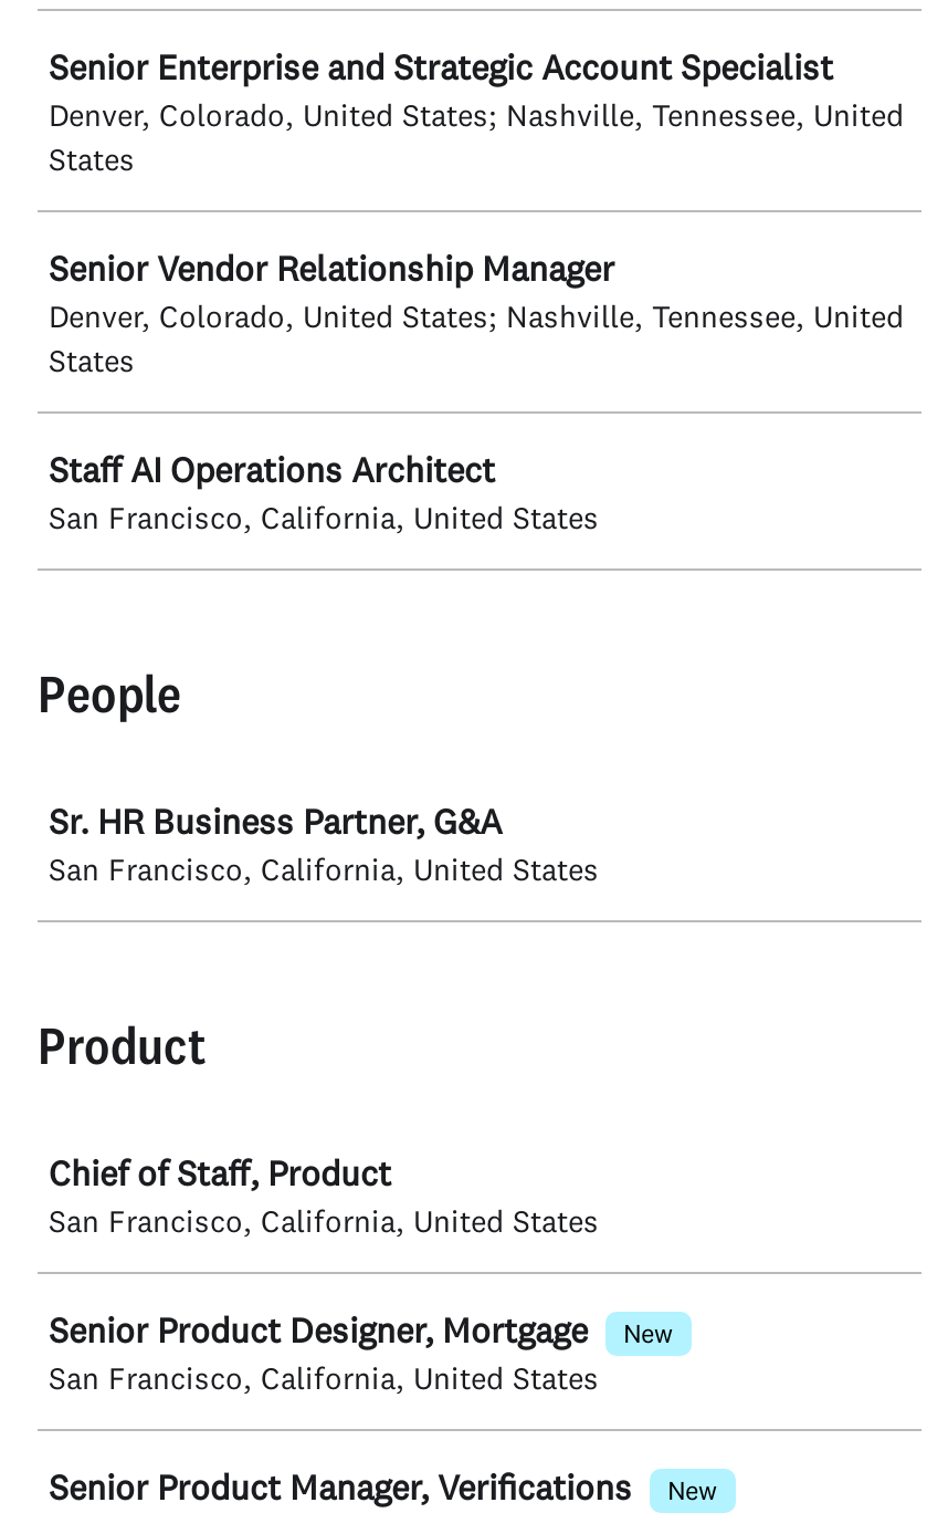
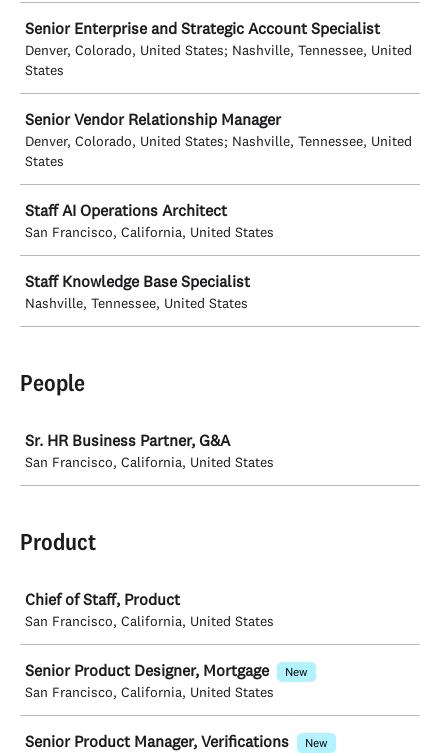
none -> [25,271,250,312] Staff Knowledge Base Specialist | Nashville, Tennessee, United States

